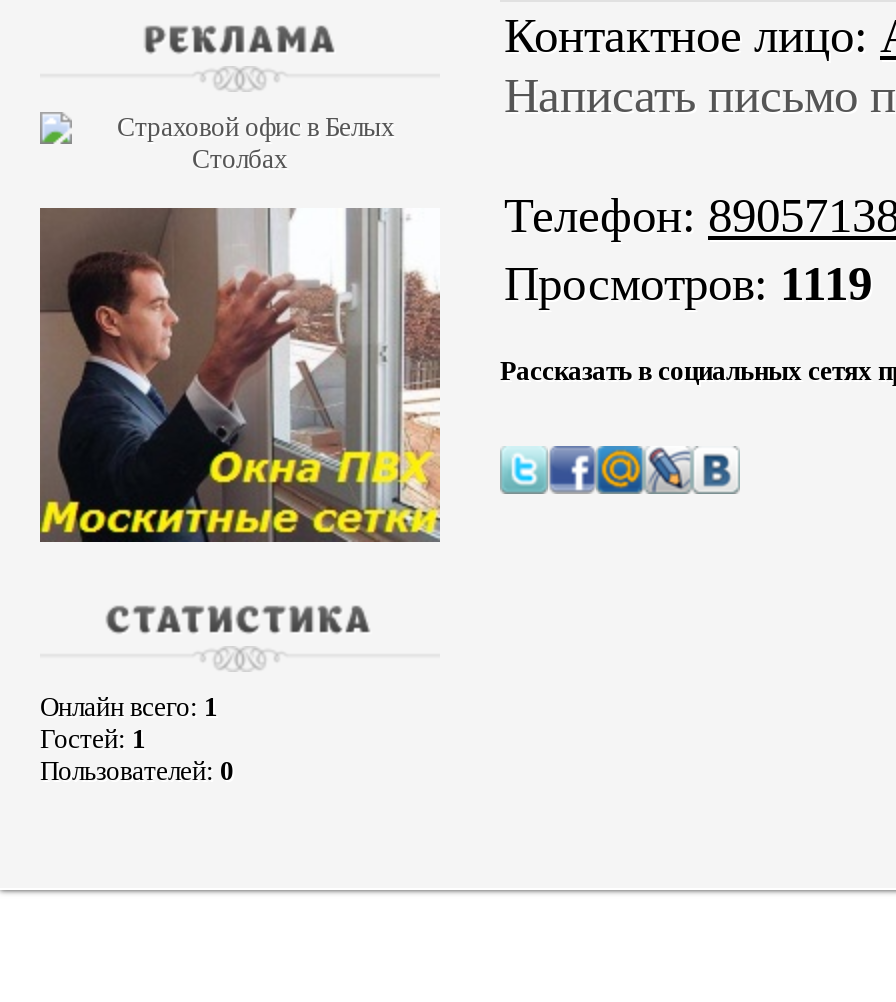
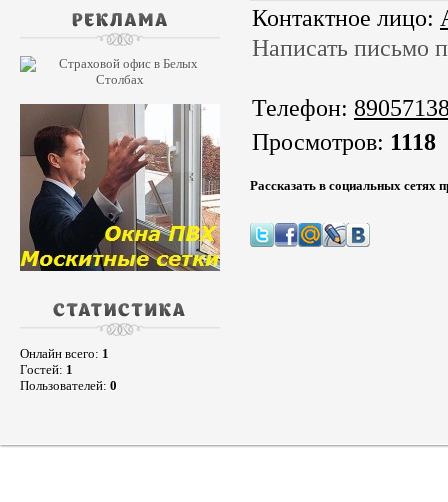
[504,256,872,310] Просмотров: 1119 -> [252,128,436,155] Просмотров: 1118

